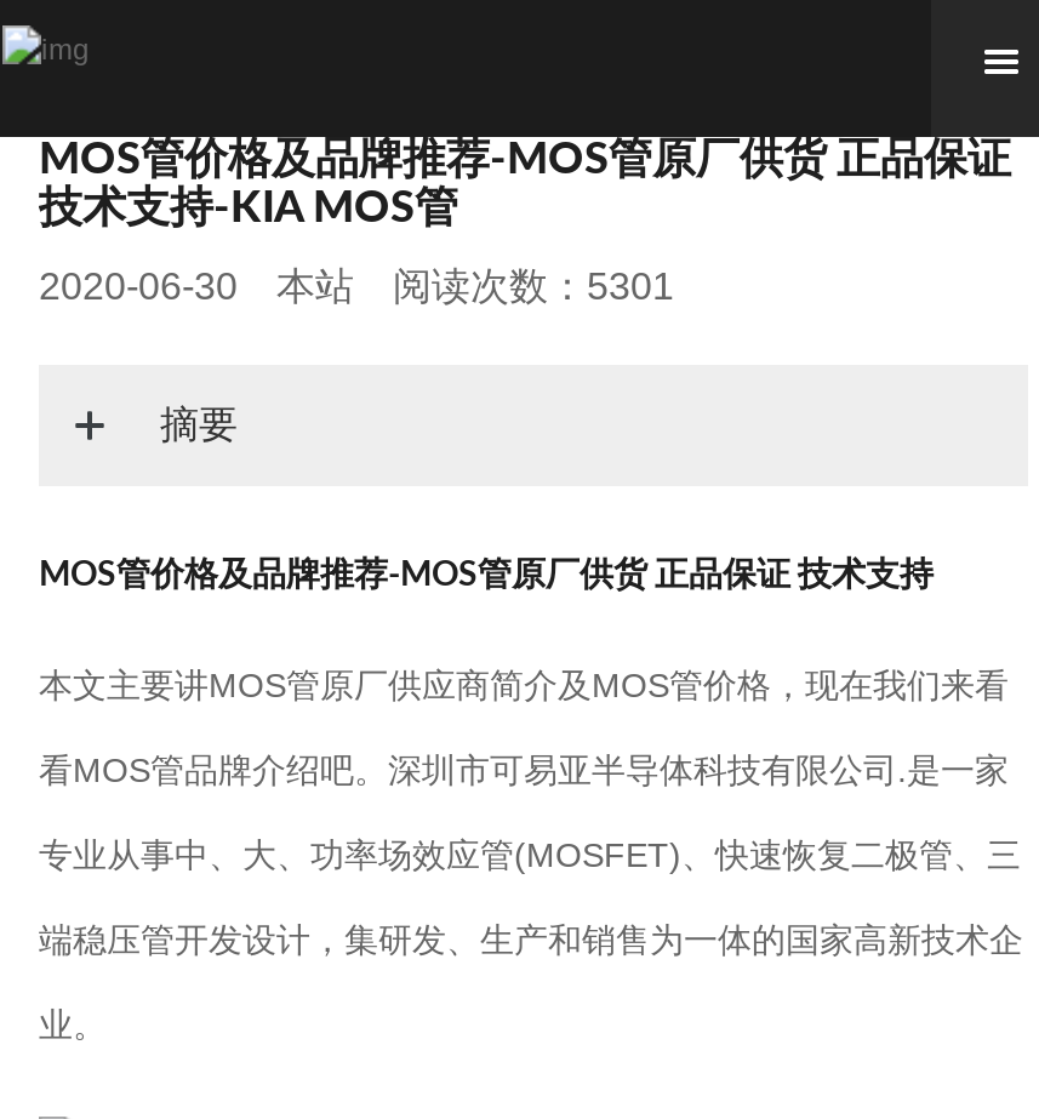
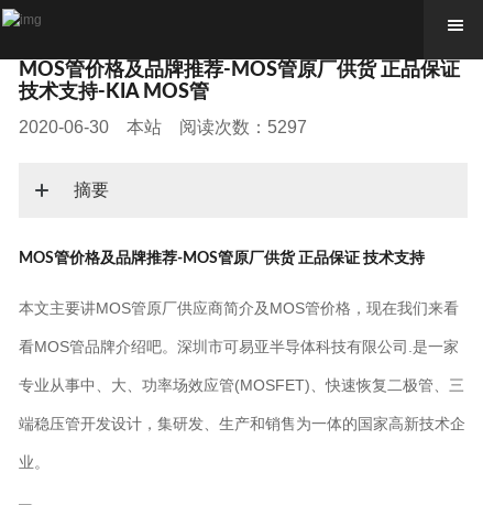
[39,266,674,307] 2020-06-30 本站 阅读次数：5301 -> [19,118,307,136] 2020-06-30 本站 阅读次数：5297

